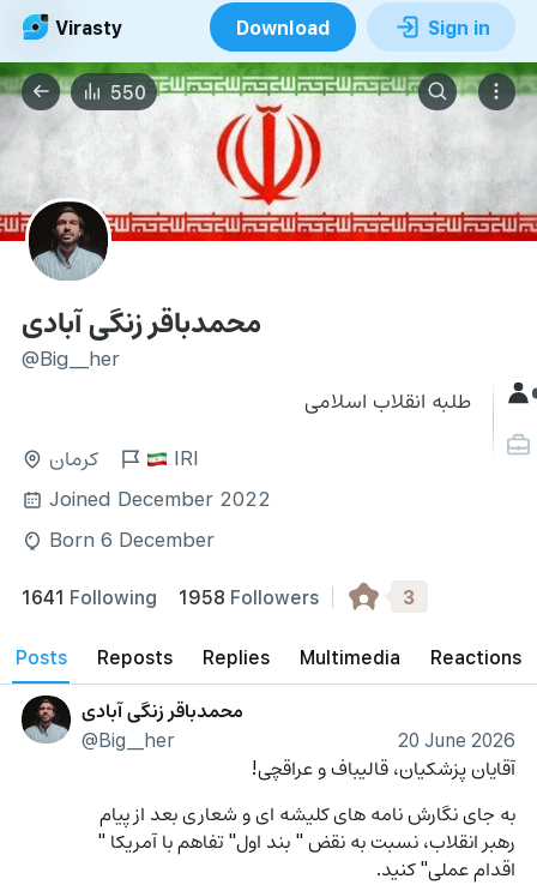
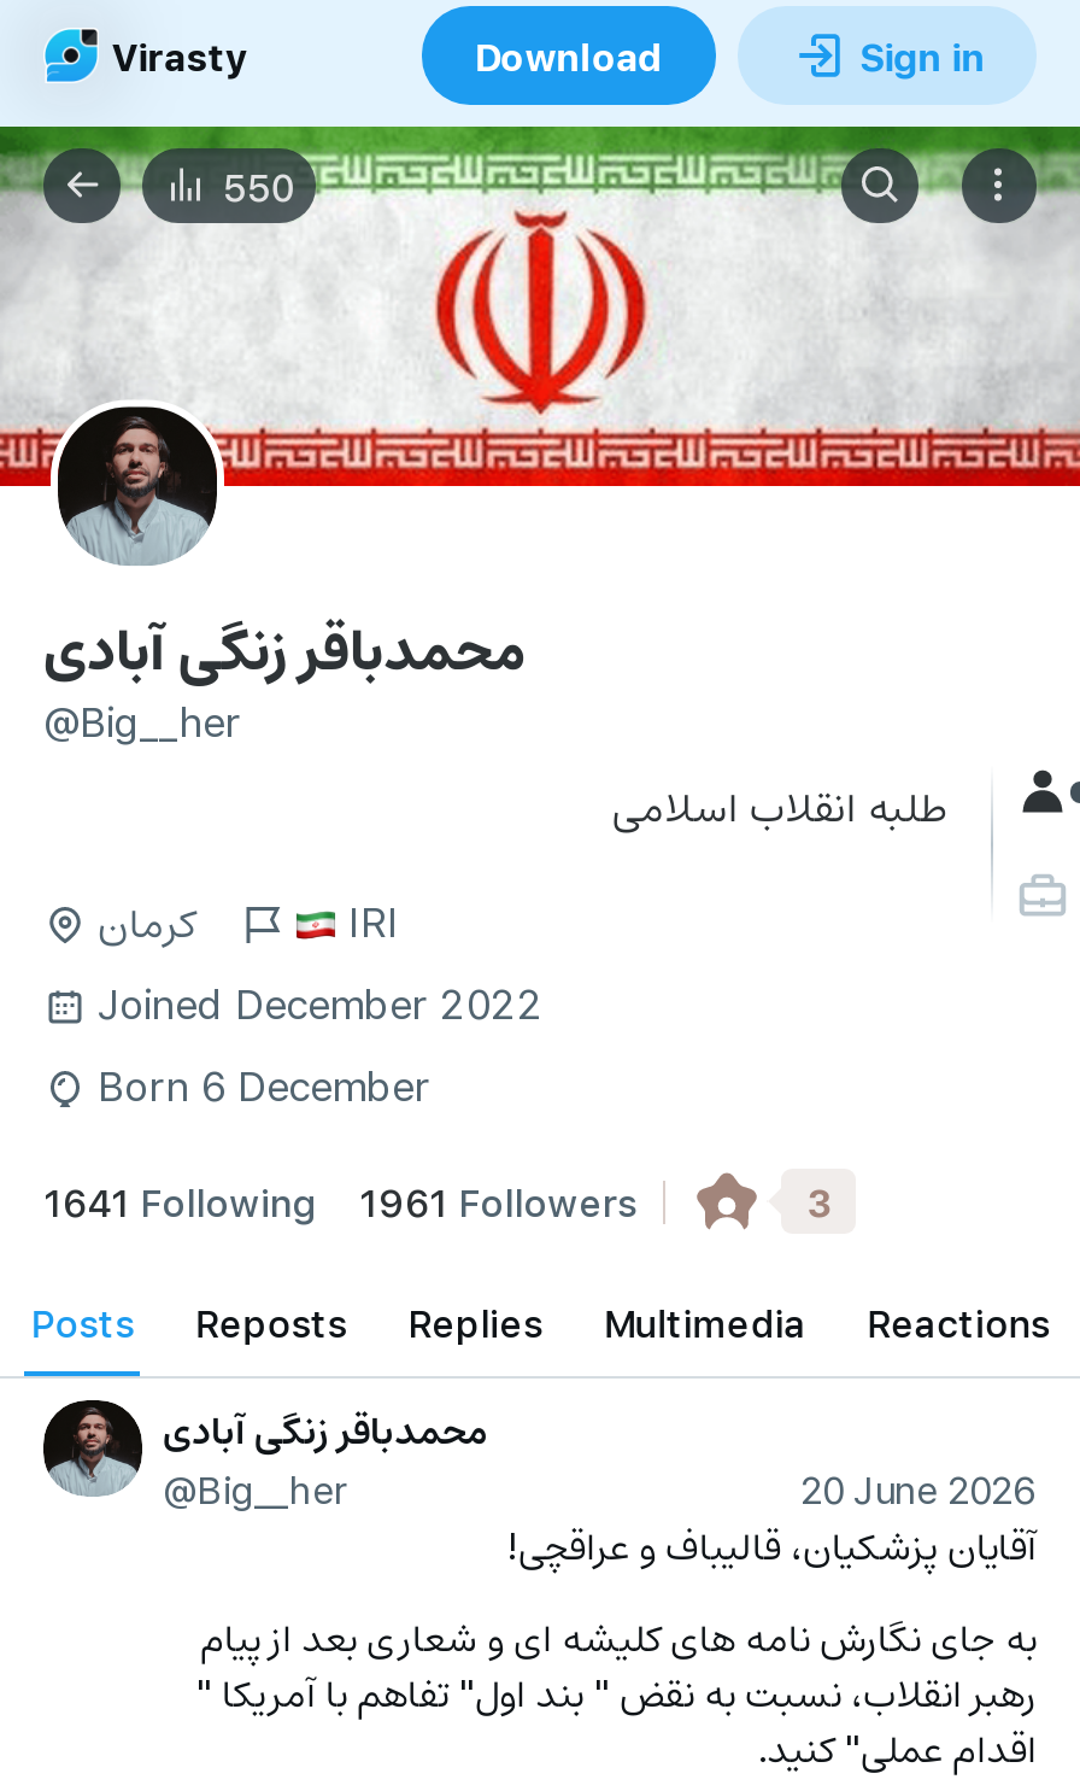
[22,584,319,610] 1641 Following 1958 Followers -> [43,1177,636,1227] 1641 Following 1961 Followers

